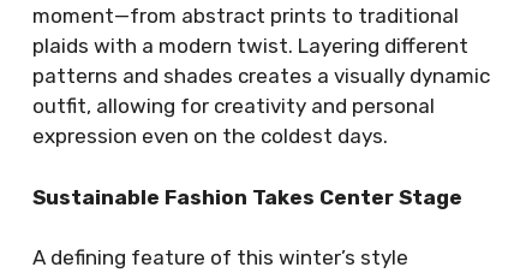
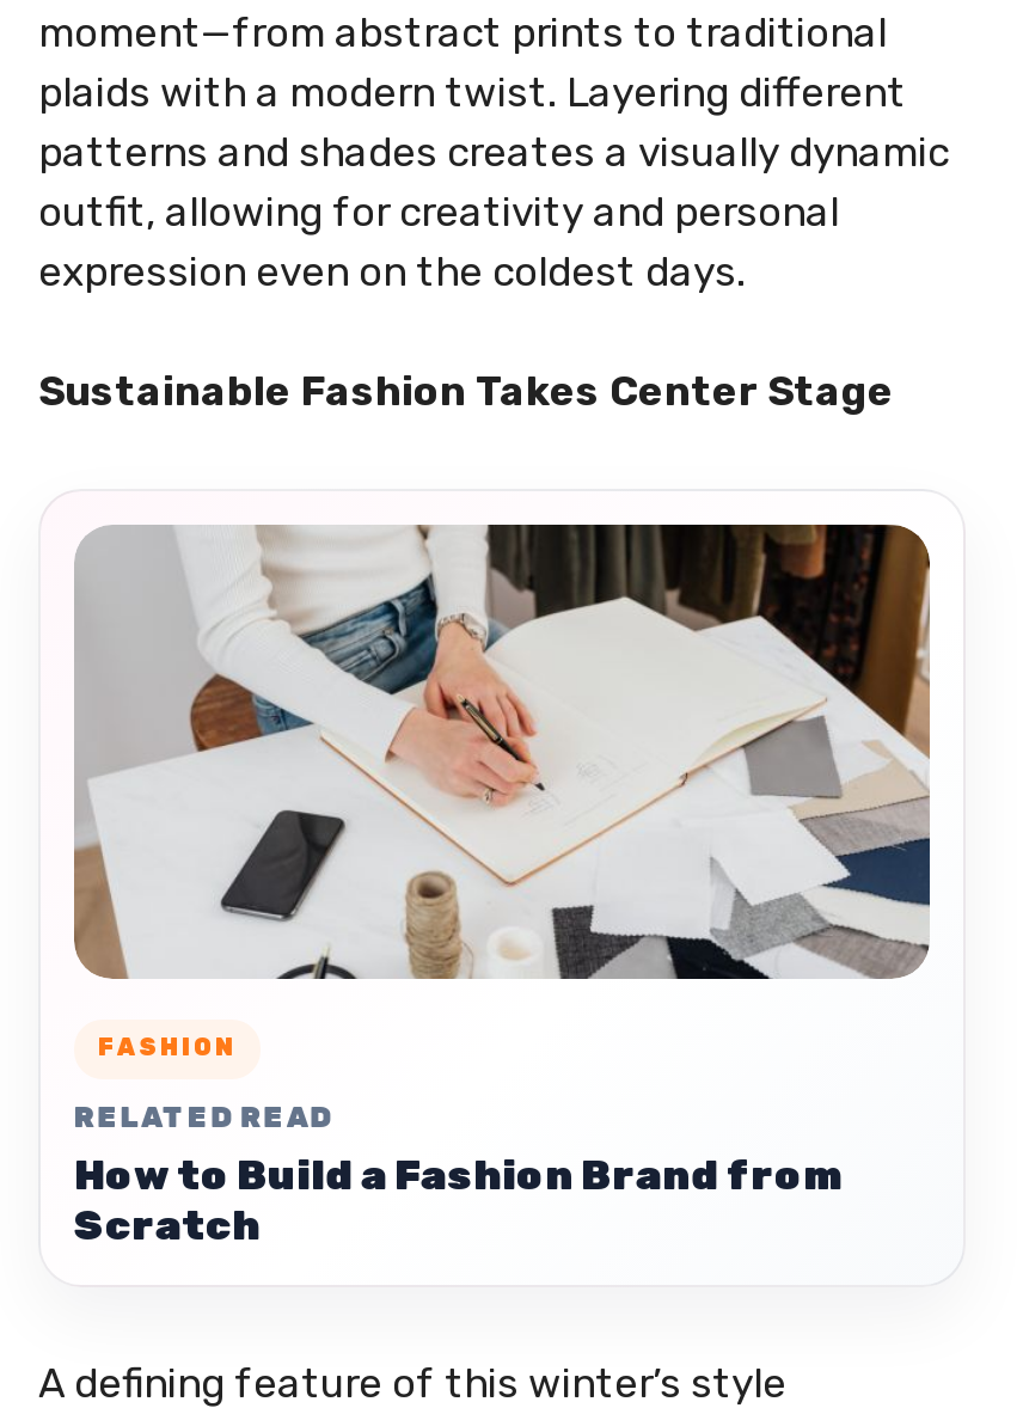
none -> [72,521,932,1250] [image] | FASHION | RELATED READ | How to Build a Fashion Brand from | Scratch

